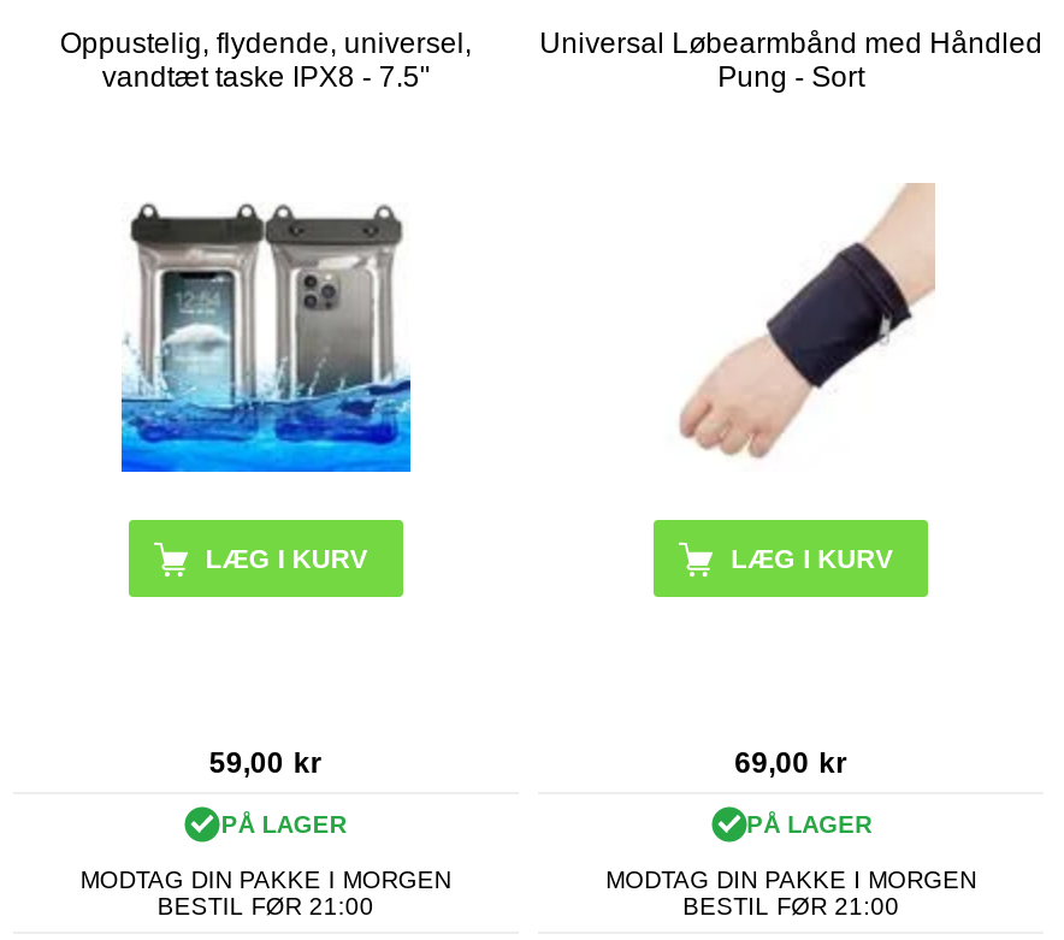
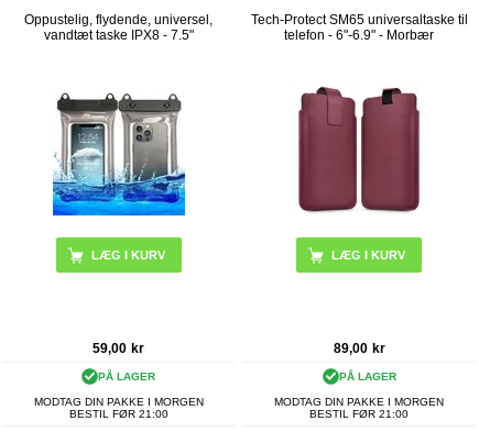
[539,27,1043,95] Universal Løbearmbånd med Håndled | Pung - Sort -> [251,13,468,43] Tech-Protect SM65 universaltaske til | telefon - 6"-6.9" - Morbær
[658,183,935,465] [image] -> [297,85,424,213] [image]
[734,747,848,781] 69,00 kr -> [333,341,385,357] 89,00 kr

